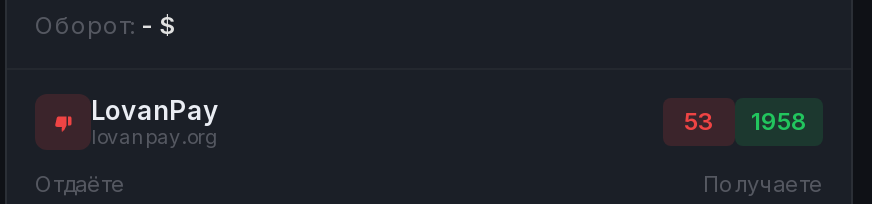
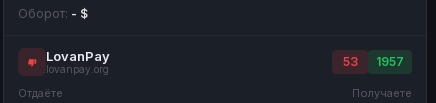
[684,105,807,135] 53 1958 -> [342,53,404,68] 53 1957

